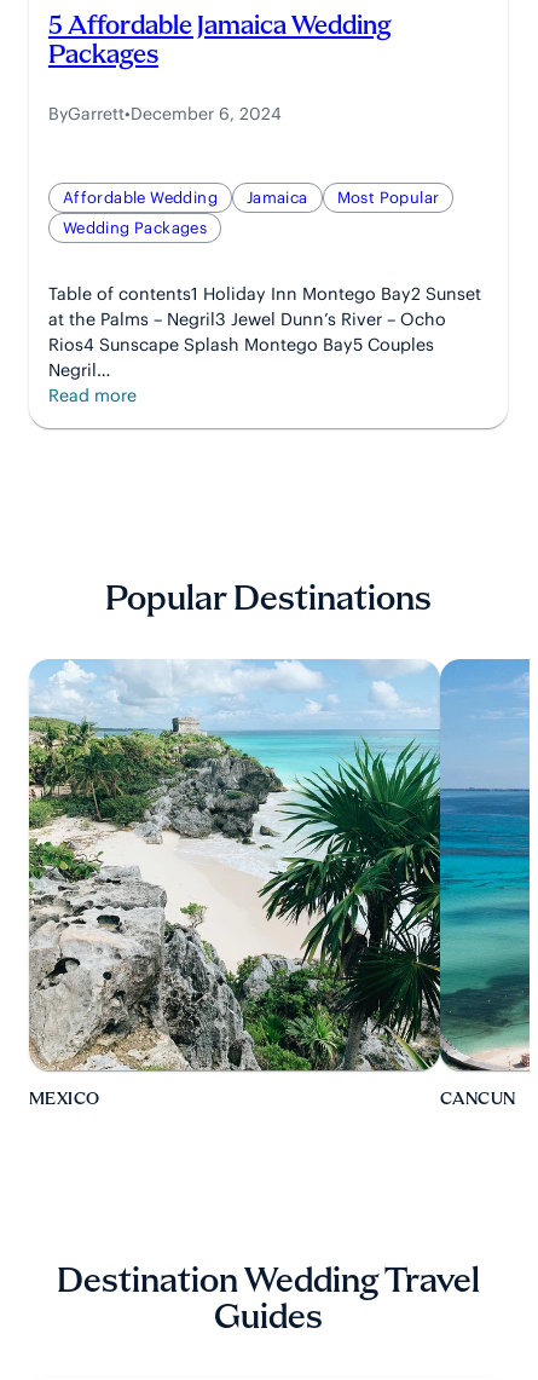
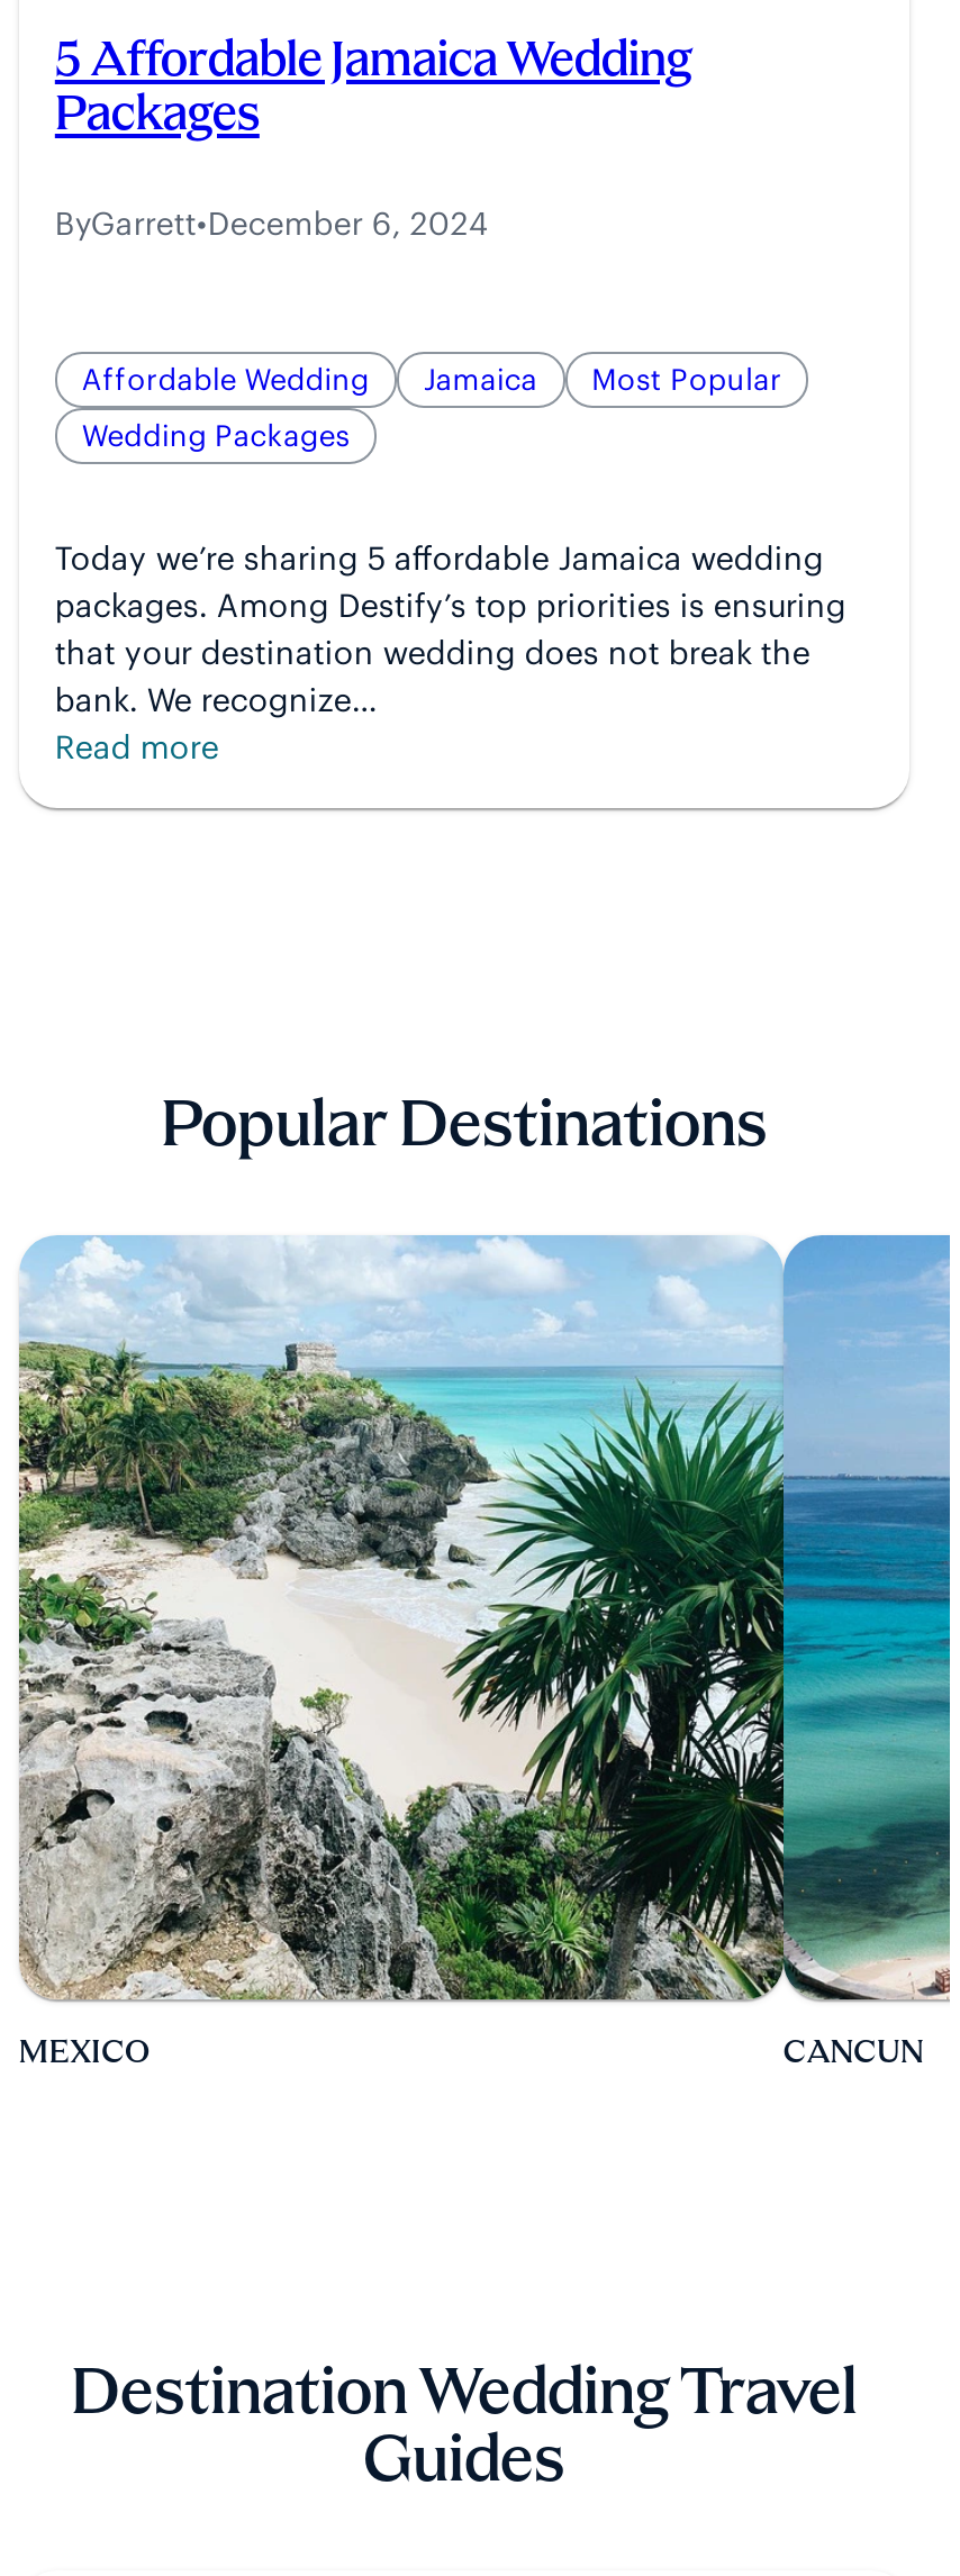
[48,284,481,382] Table of contents1 Holiday Inn Montego Bay2 Sunset | at the Palms – Negril3 Jewel Dunn’s River – Ocho | Rios4 Sunscape Splash Montego Bay5 Couples | Negril… -> [55,538,846,720] Today we’re sharing 5 affordable Jamaica wedding | packages. Among Destify’s top priorities is ensuring | that your destination wedding does not break the | bank. We recognize…

